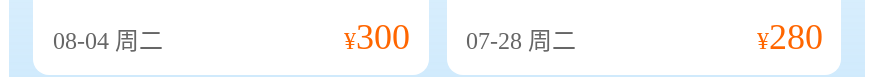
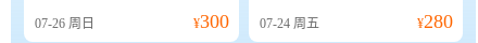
[53,27,163,55] 08-04周二 -> [35,16,95,31] 07-26周日
[344,17,576,57] ¥300 07-28周二 -> [193,11,319,32] ¥300 07-24周五

